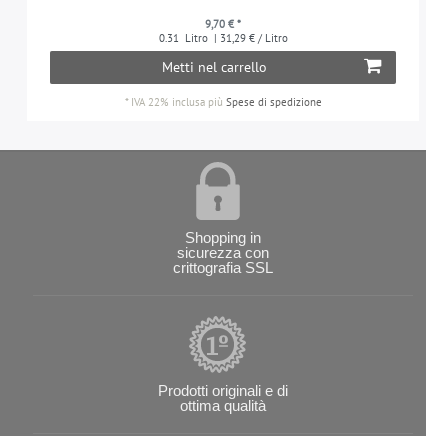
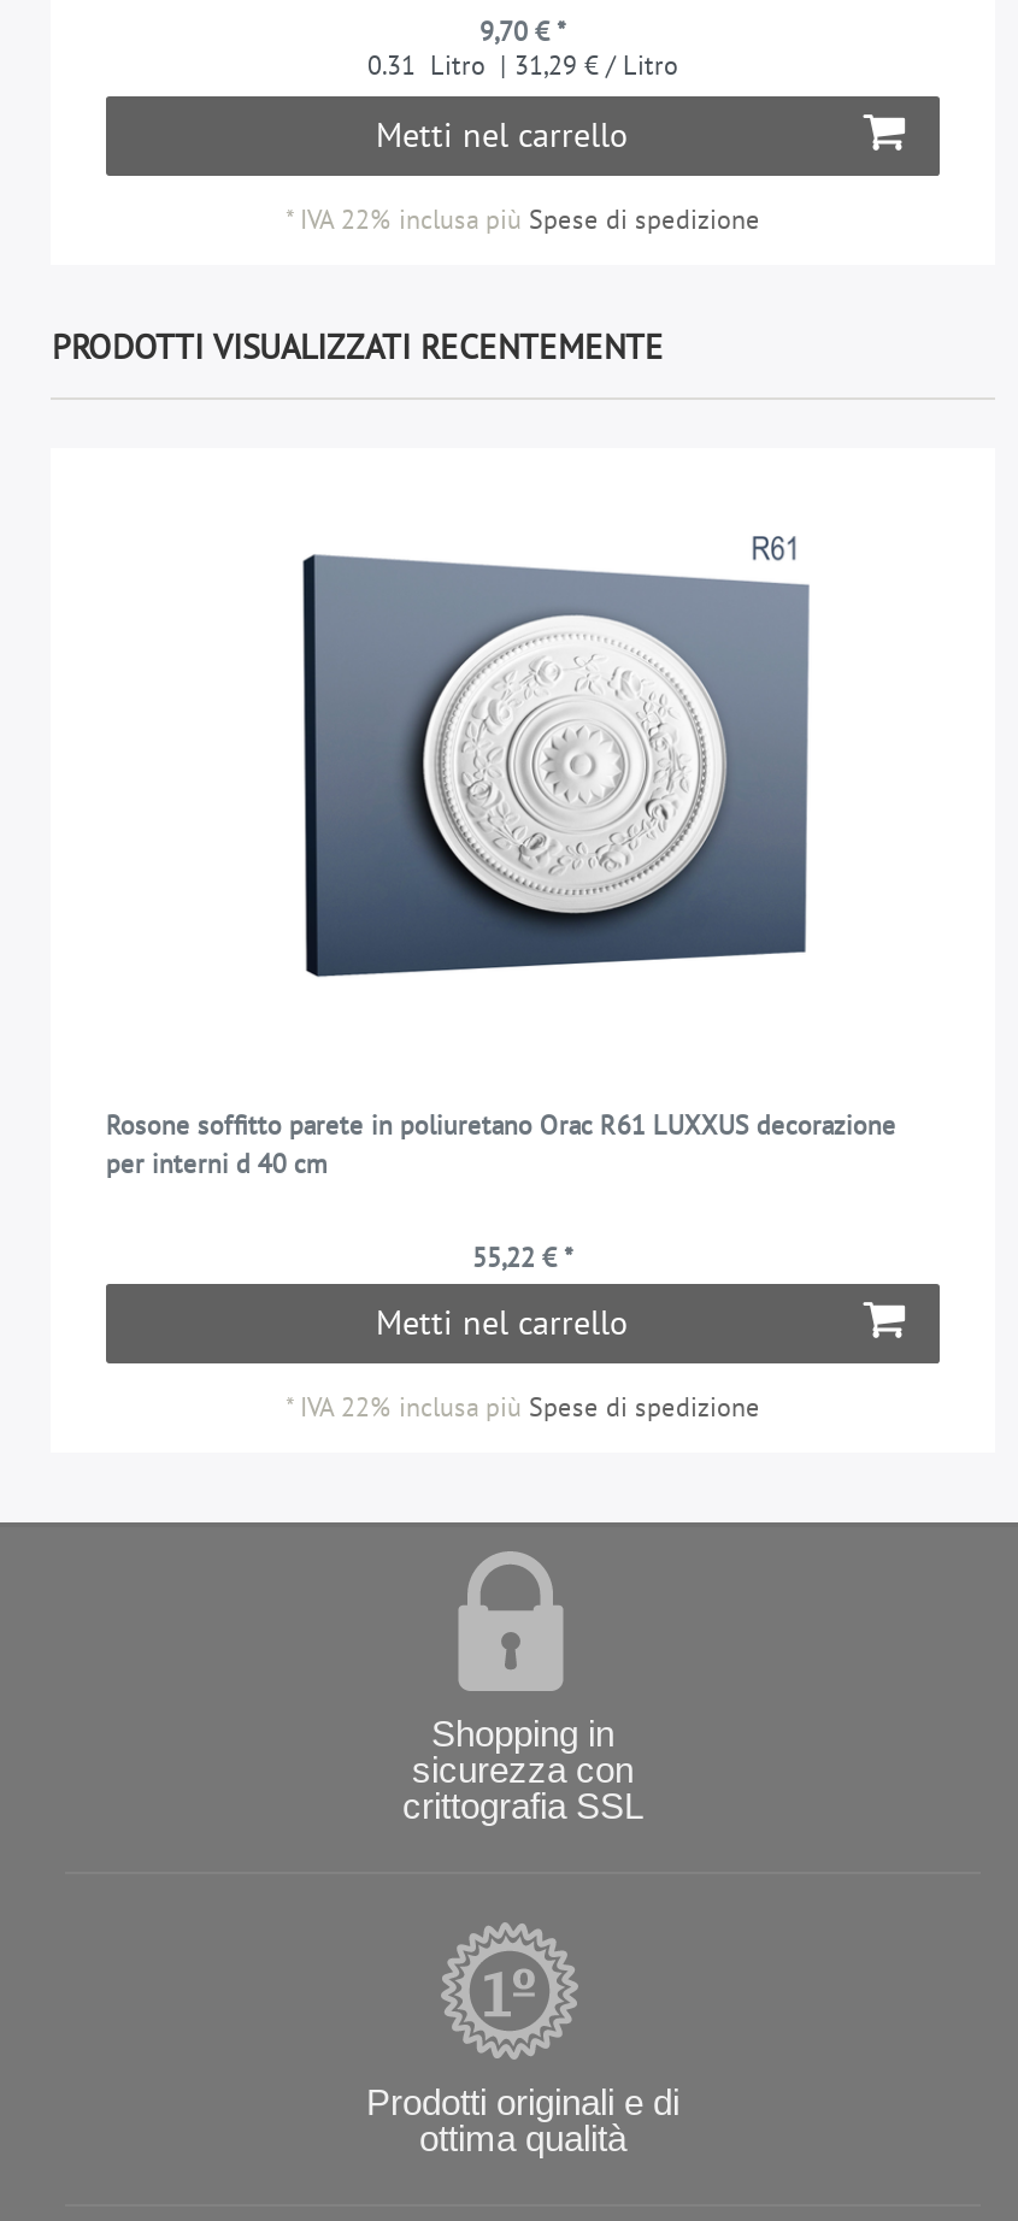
none -> [52,325,664,369] PRODOTTI VISUALIZZATI RECENTEMENTE
none -> [106,1109,896,1424] Rosone soffitto parete in poliuretano Orac R61 LUXXUS decorazione | per interni d 40 cm | 55,22 € * | Metti nel carrello | * IVA 22% inclusa più Spese di spedizione
none -> [301,535,812,980] [image]

